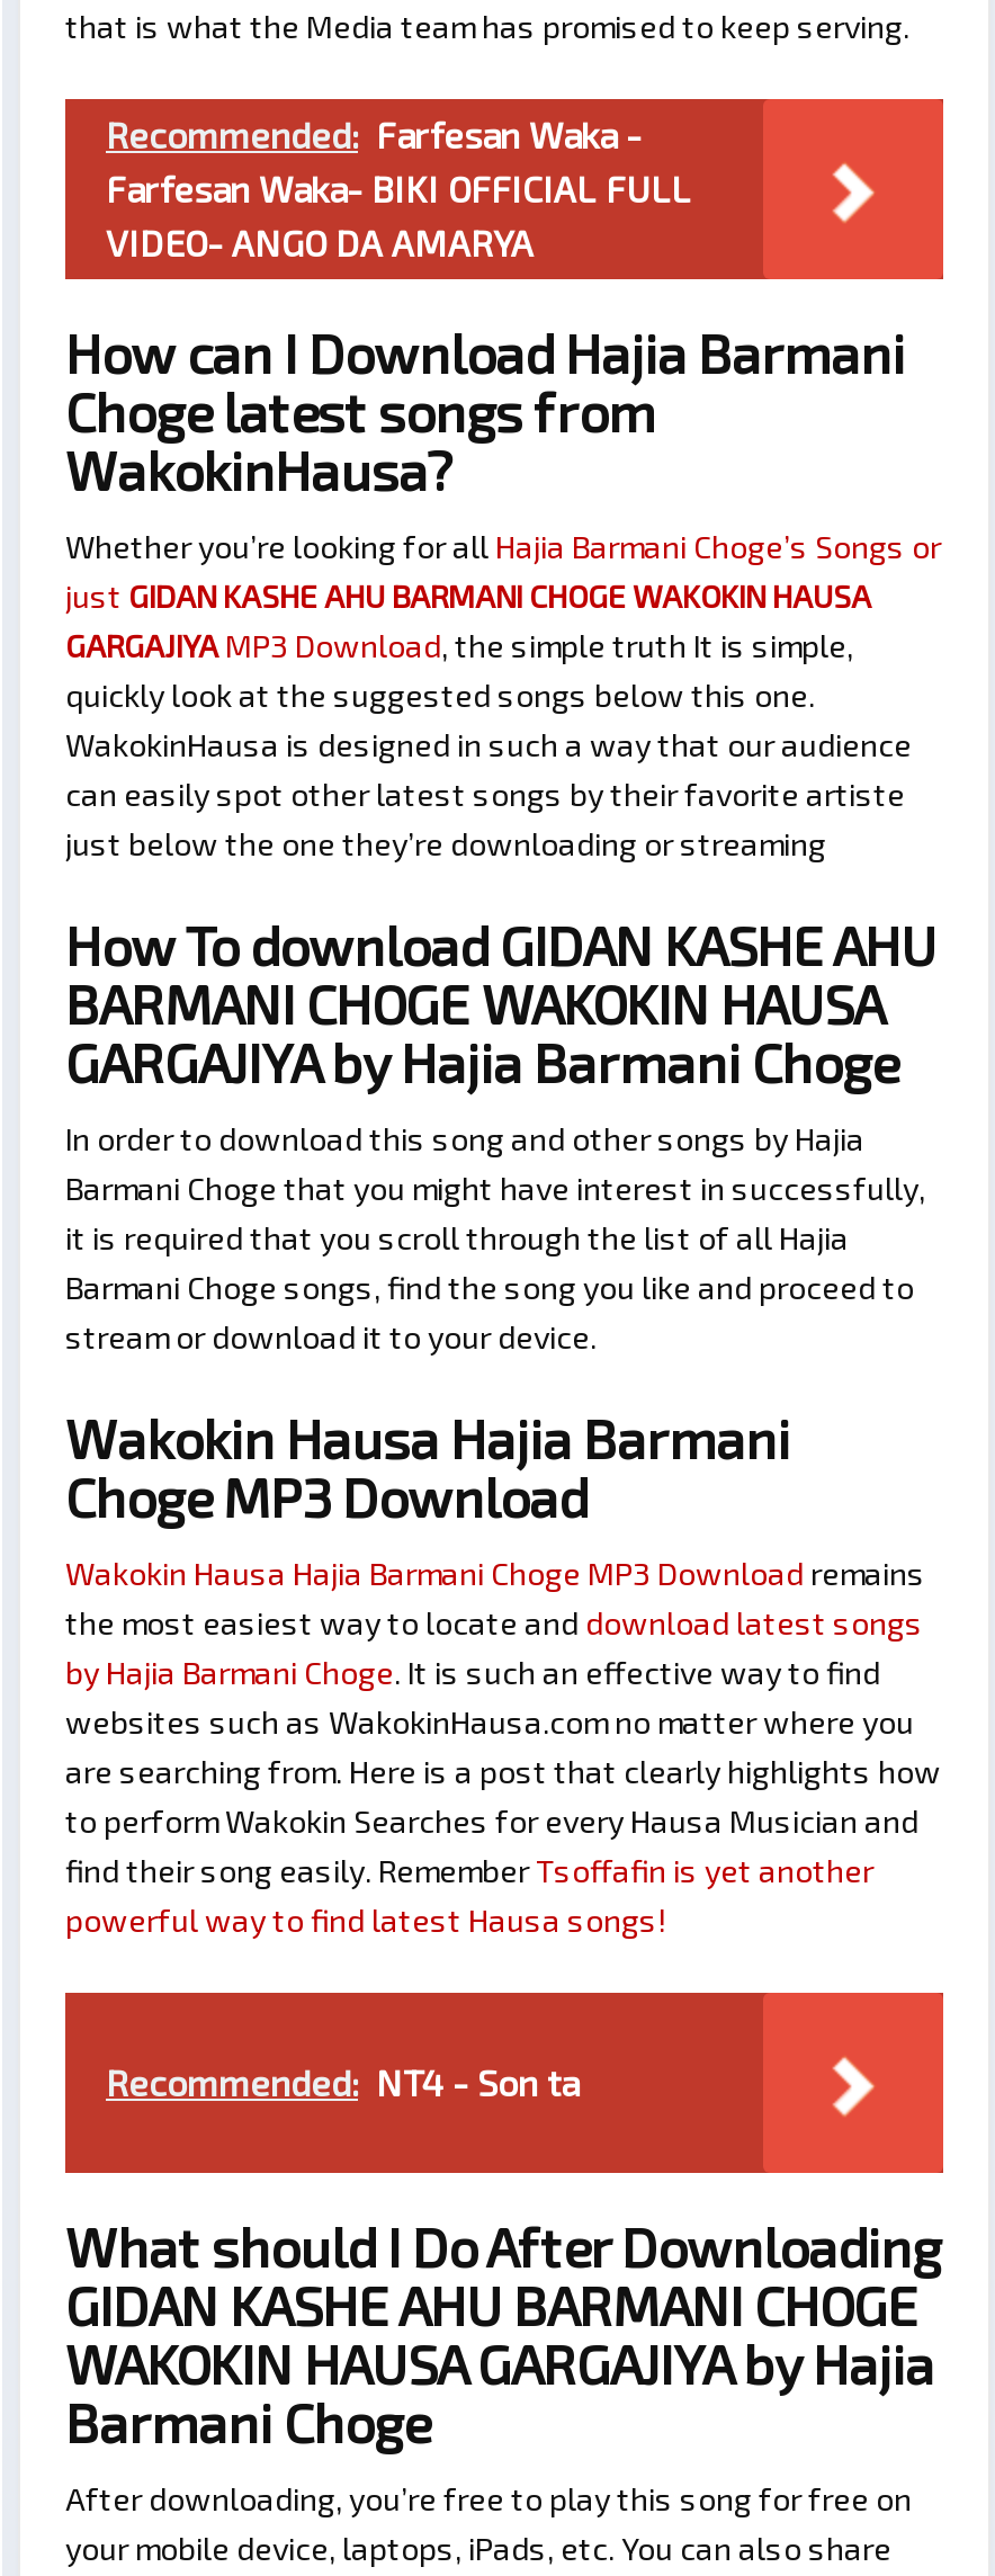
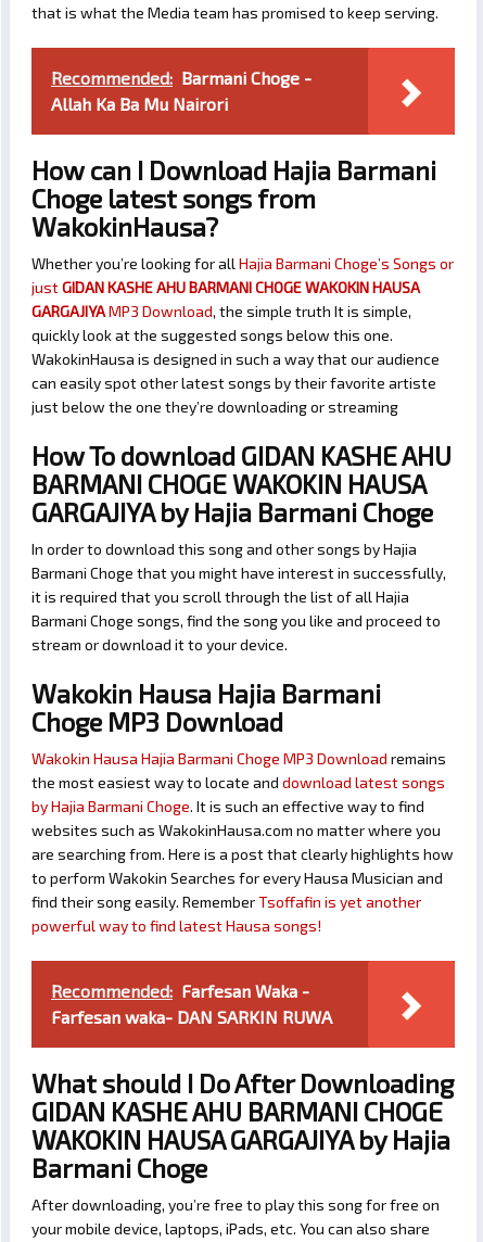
moved [106,113,642,156] -> [51,981,309,1001]: Recommended: Farfesan Waka -
[106,168,691,264] Farfesan Waka- BIKI OFFICIAL FULL | VIDEO- ANGO DA AMARYA -> [51,68,312,114] Recommended: Barmani Choge - | Allah Ka Ba Mu Nairori
[106,2061,579,2104] Recommended: NT4 - Son ta -> [51,1007,332,1027] Farfesan waka- DAN SARKIN RUWA

